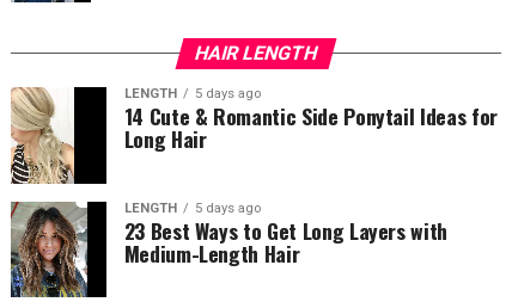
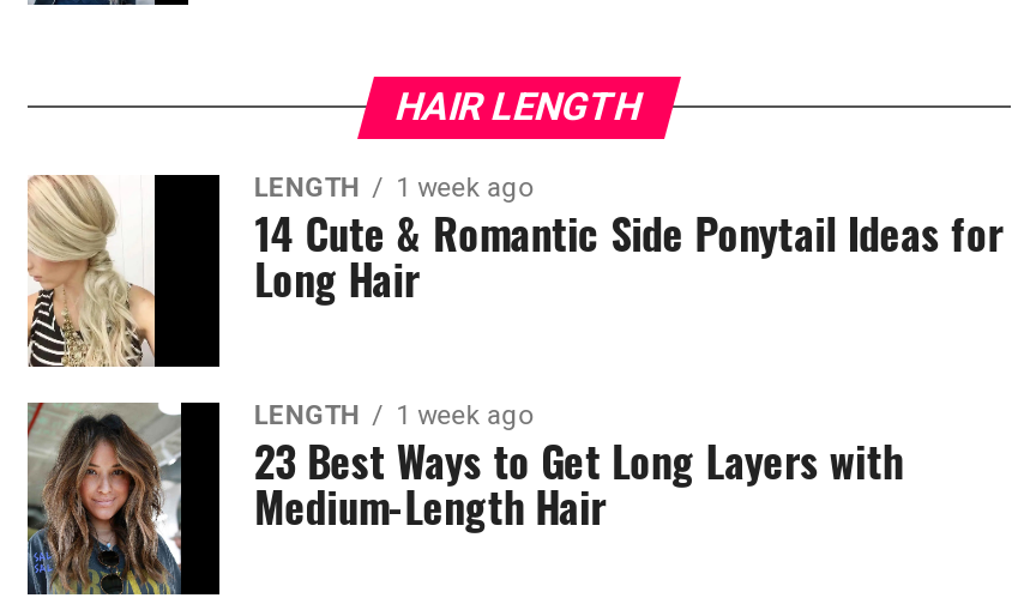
[124,86,260,102] LENGTH 5 days ago -> [255,174,533,205] LENGTH 1 week ago
[124,200,260,215] LENGTH 5 days ago -> [255,401,533,433] LENGTH 1 week ago

